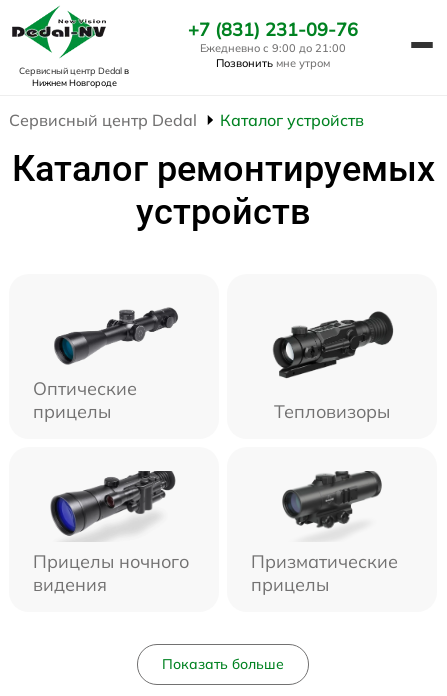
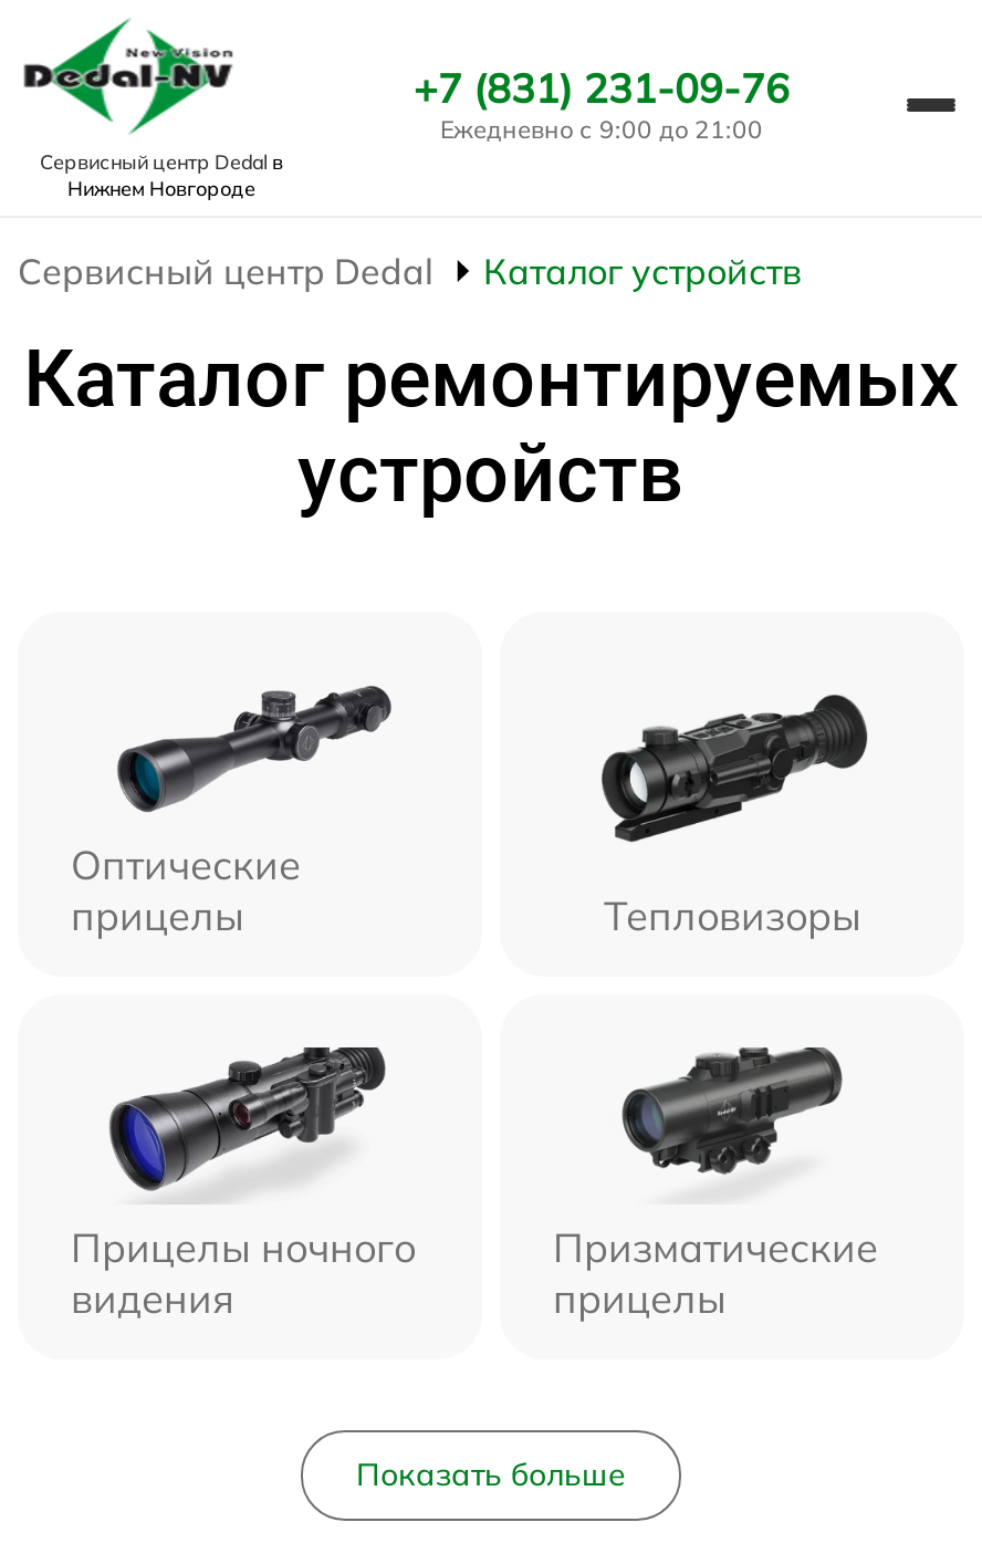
[216,56,330,70] Позвонить мне утром -> none

